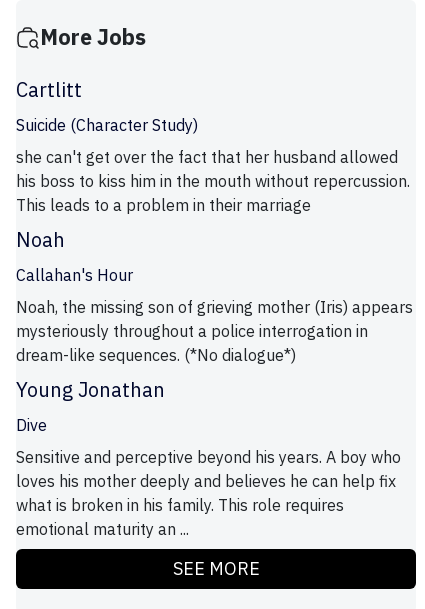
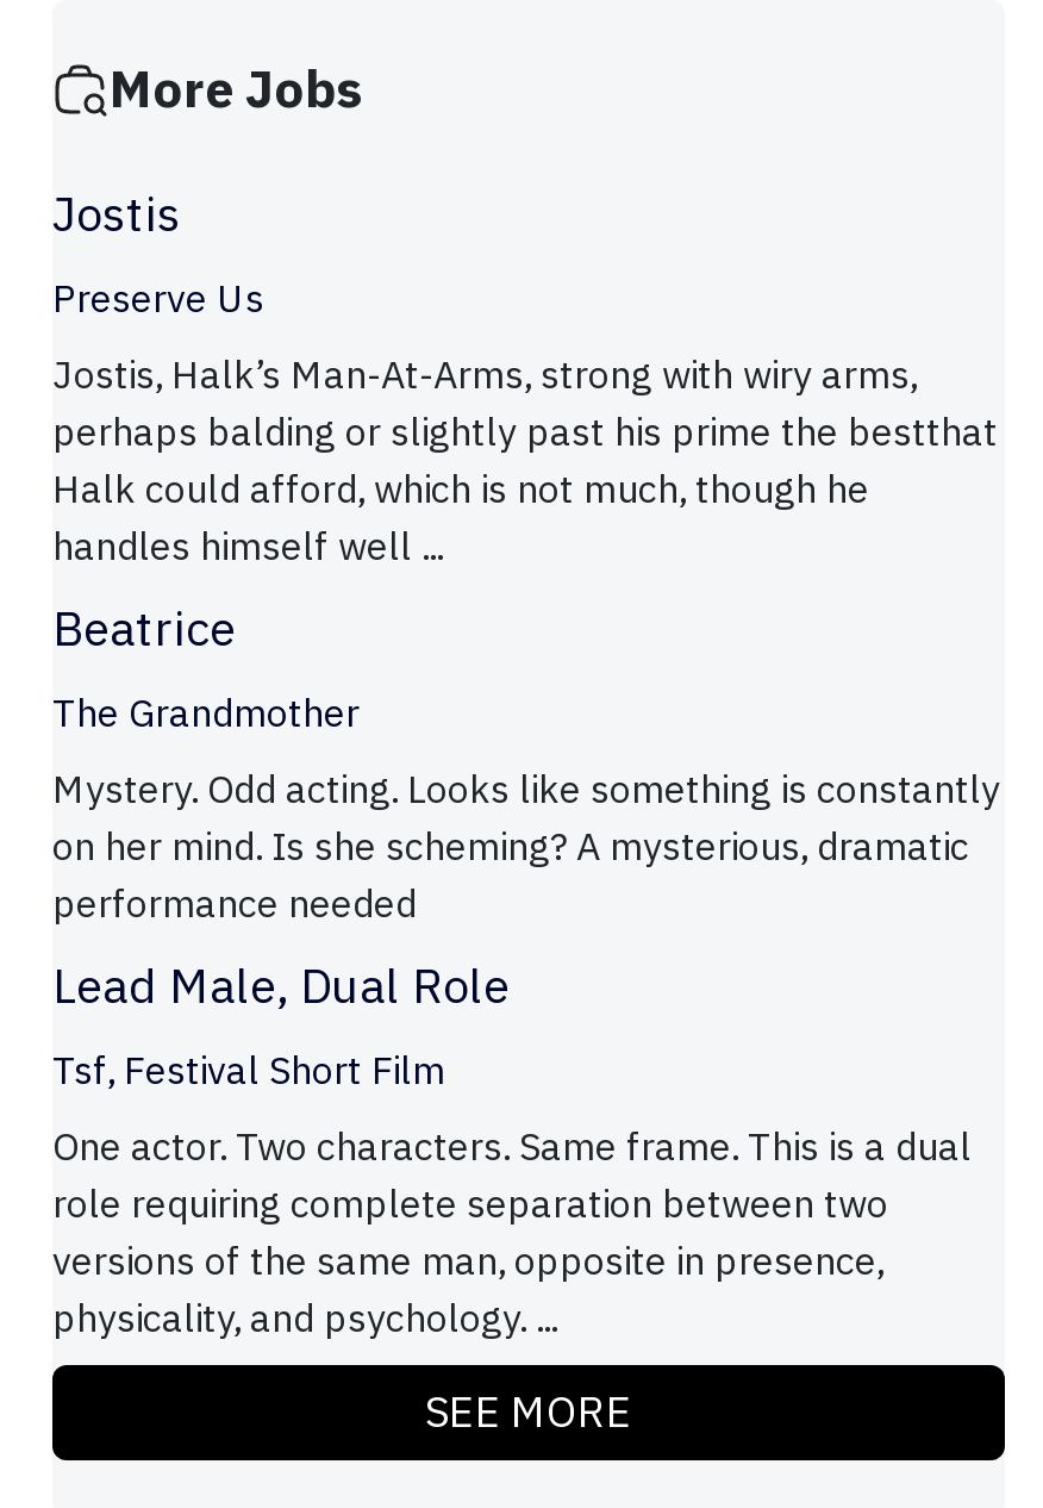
[16,76,198,135] Cartlitt | Suicide (Character Study) -> [52,182,264,322] Jostis | Preserve Us
[16,147,410,285] she can't get over the fact that her husband allowed | his boss to kiss him in the mouth without repercussion. | This leads to a problem in their marriage | Noah | Callahan's Hour -> [52,351,998,737] Jostis, Halk’s Man-At-Arms, strong with wiry arms, | perhaps balding or slightly past his prime the bestthat | Halk could afford, which is not much, though he | handles himself well ... | Beatrice | The Grandmother
[16,297,413,435] Noah, the missing son of grieving mother (Iris) appears | mysteriously throughout a police interrogation in | dream-like sequences. (*No dialogue*) | Young Jonathan | Dive -> [52,765,1000,1094] Mystery. Odd acting. Looks like something is constantly | on her mind. Is she scheming? A mysterious, dramatic | performance needed | Lead Male, Dual Role | Tsf, Festival Short Film
[16,447,401,539] Sensitive and perceptive beyond his years. A boy who | loves his mother deeply and believes he can help fix | what is broken in his family. This role requires | emotional maturity an ... -> [52,1123,972,1342] One actor. Two characters. Same frame. This is a dual | role requiring complete separation between two | versions of the same man, opposite in presence, | physicality, and psychology. ...

